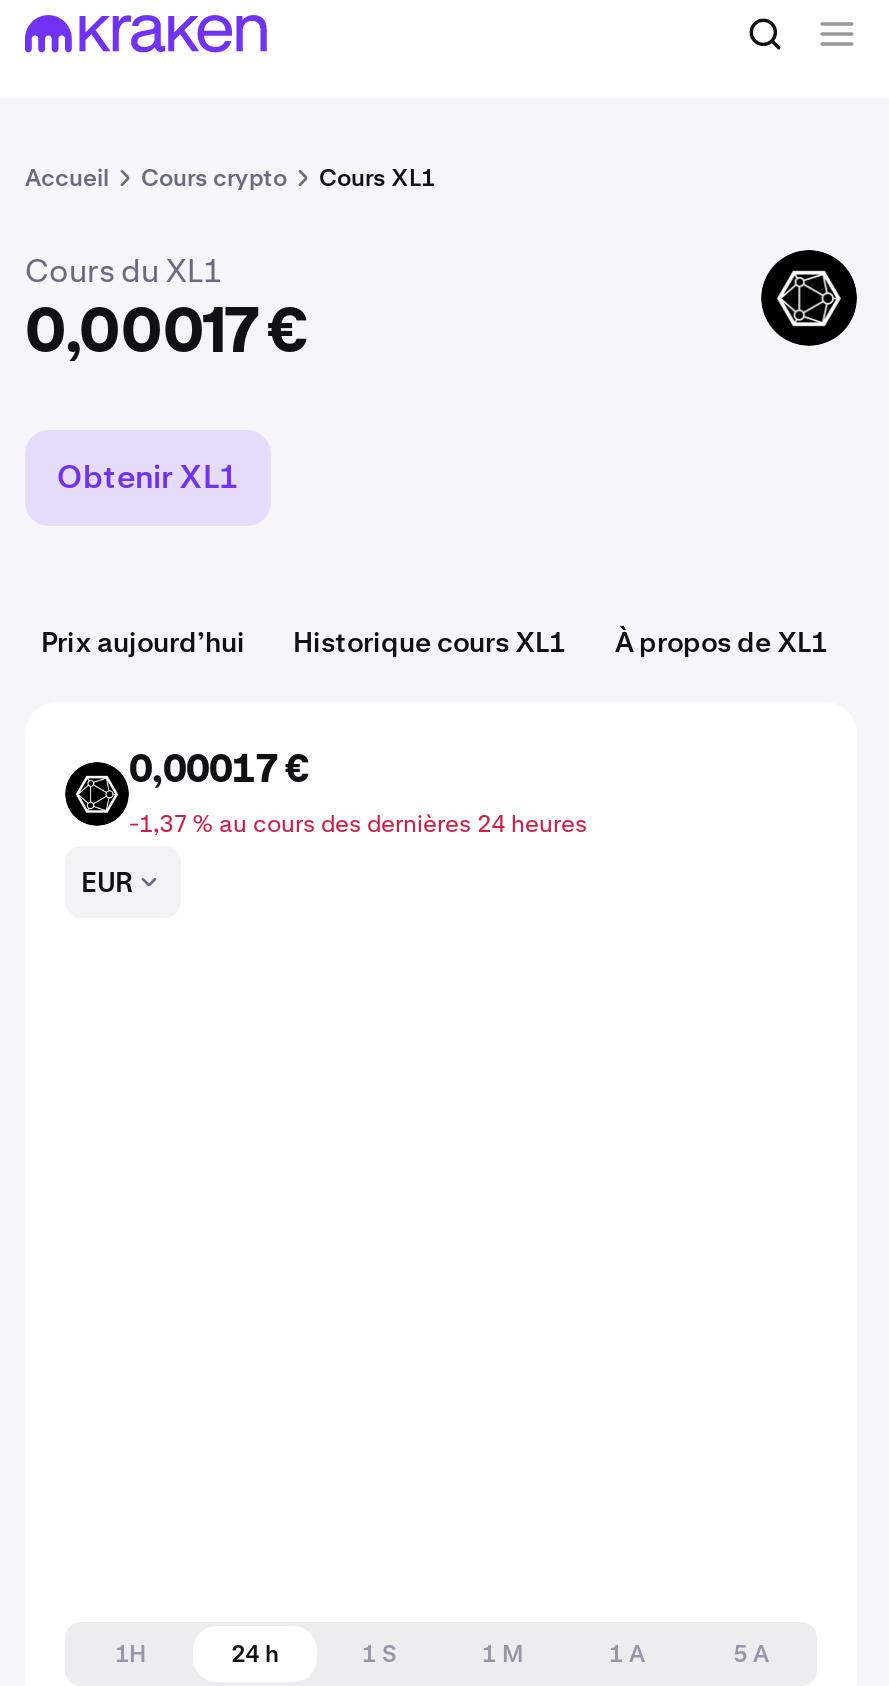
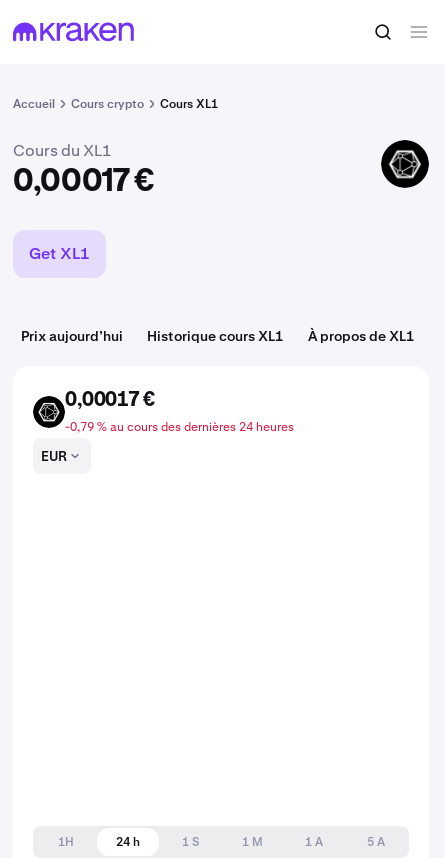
[57,456,239,498] Obtenir XL1 -> [29,243,90,264] Get XL1
[129,808,587,840] -1,37 % au cours des dernières 24 heures -> [65,419,294,435] -0,79 % au cours des dernières 24 heures

